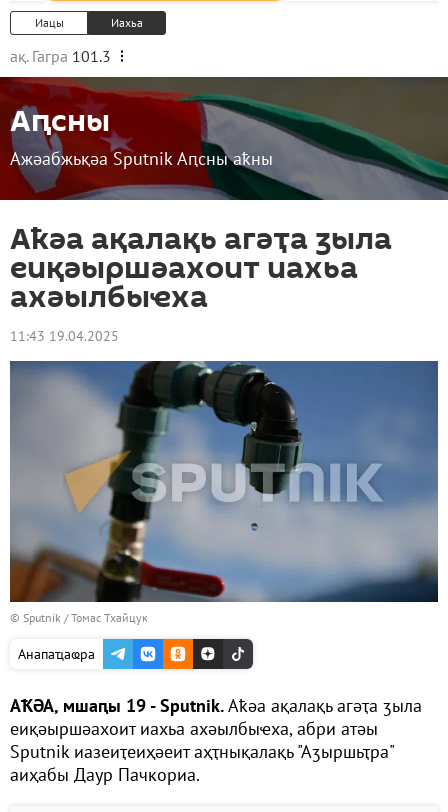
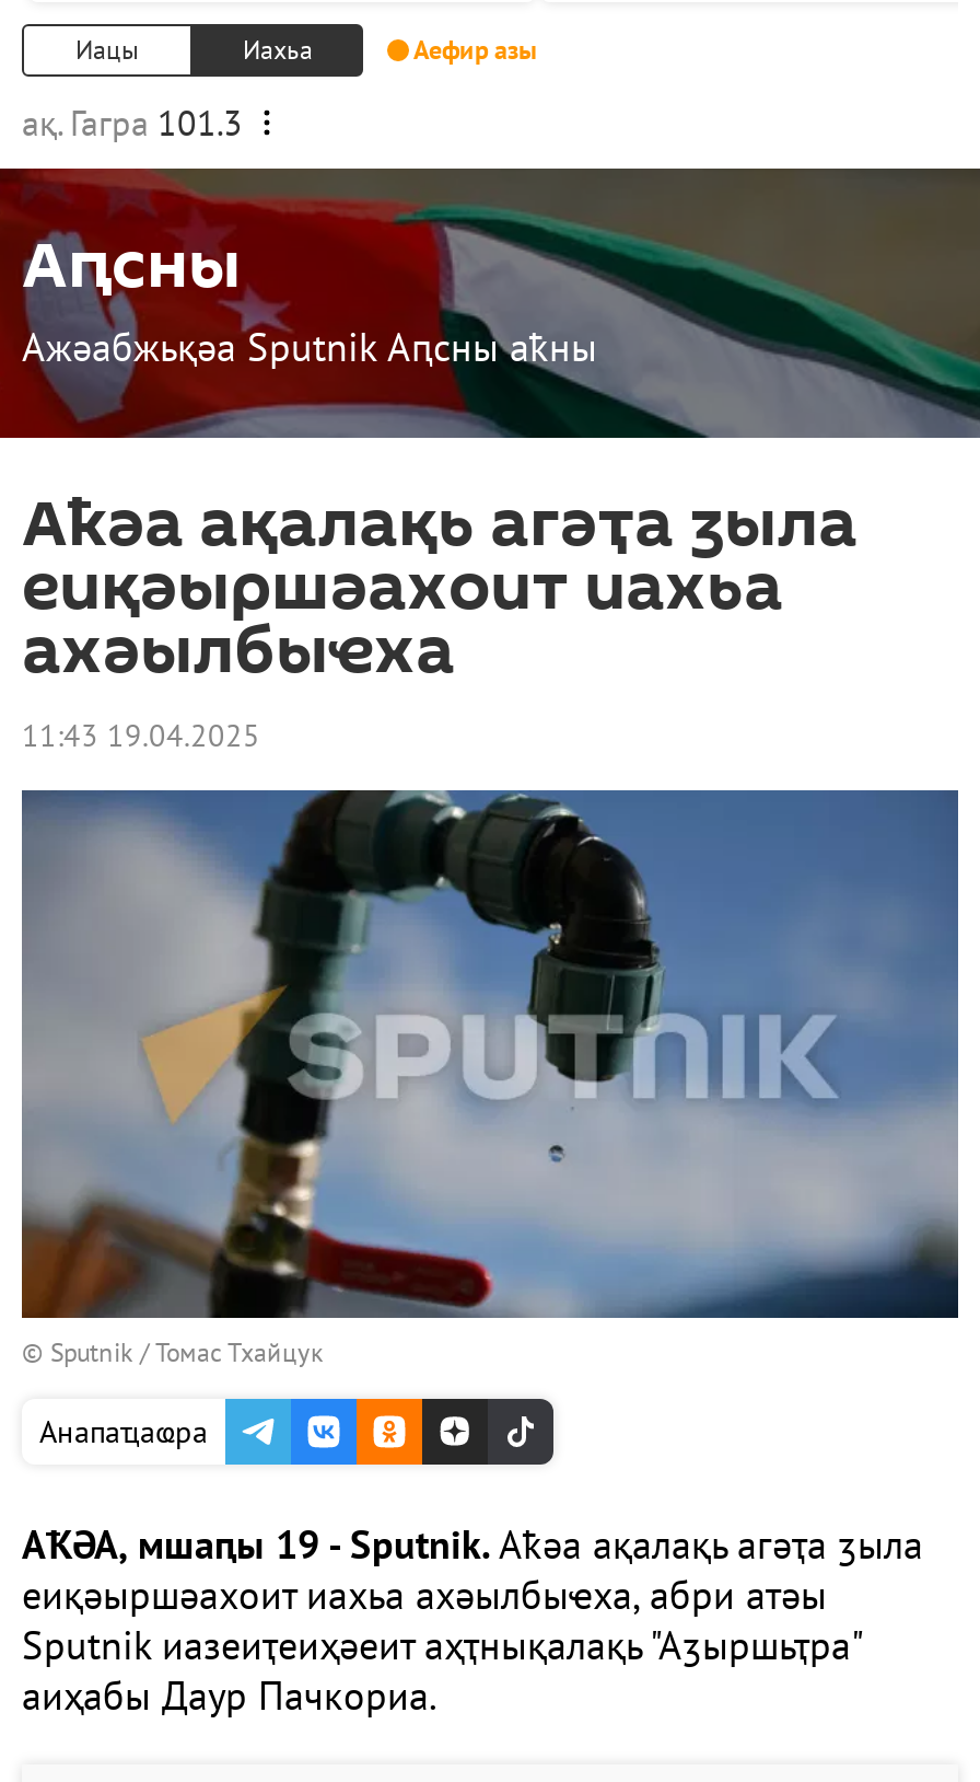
none -> [413,33,536,66] Аефир азы

